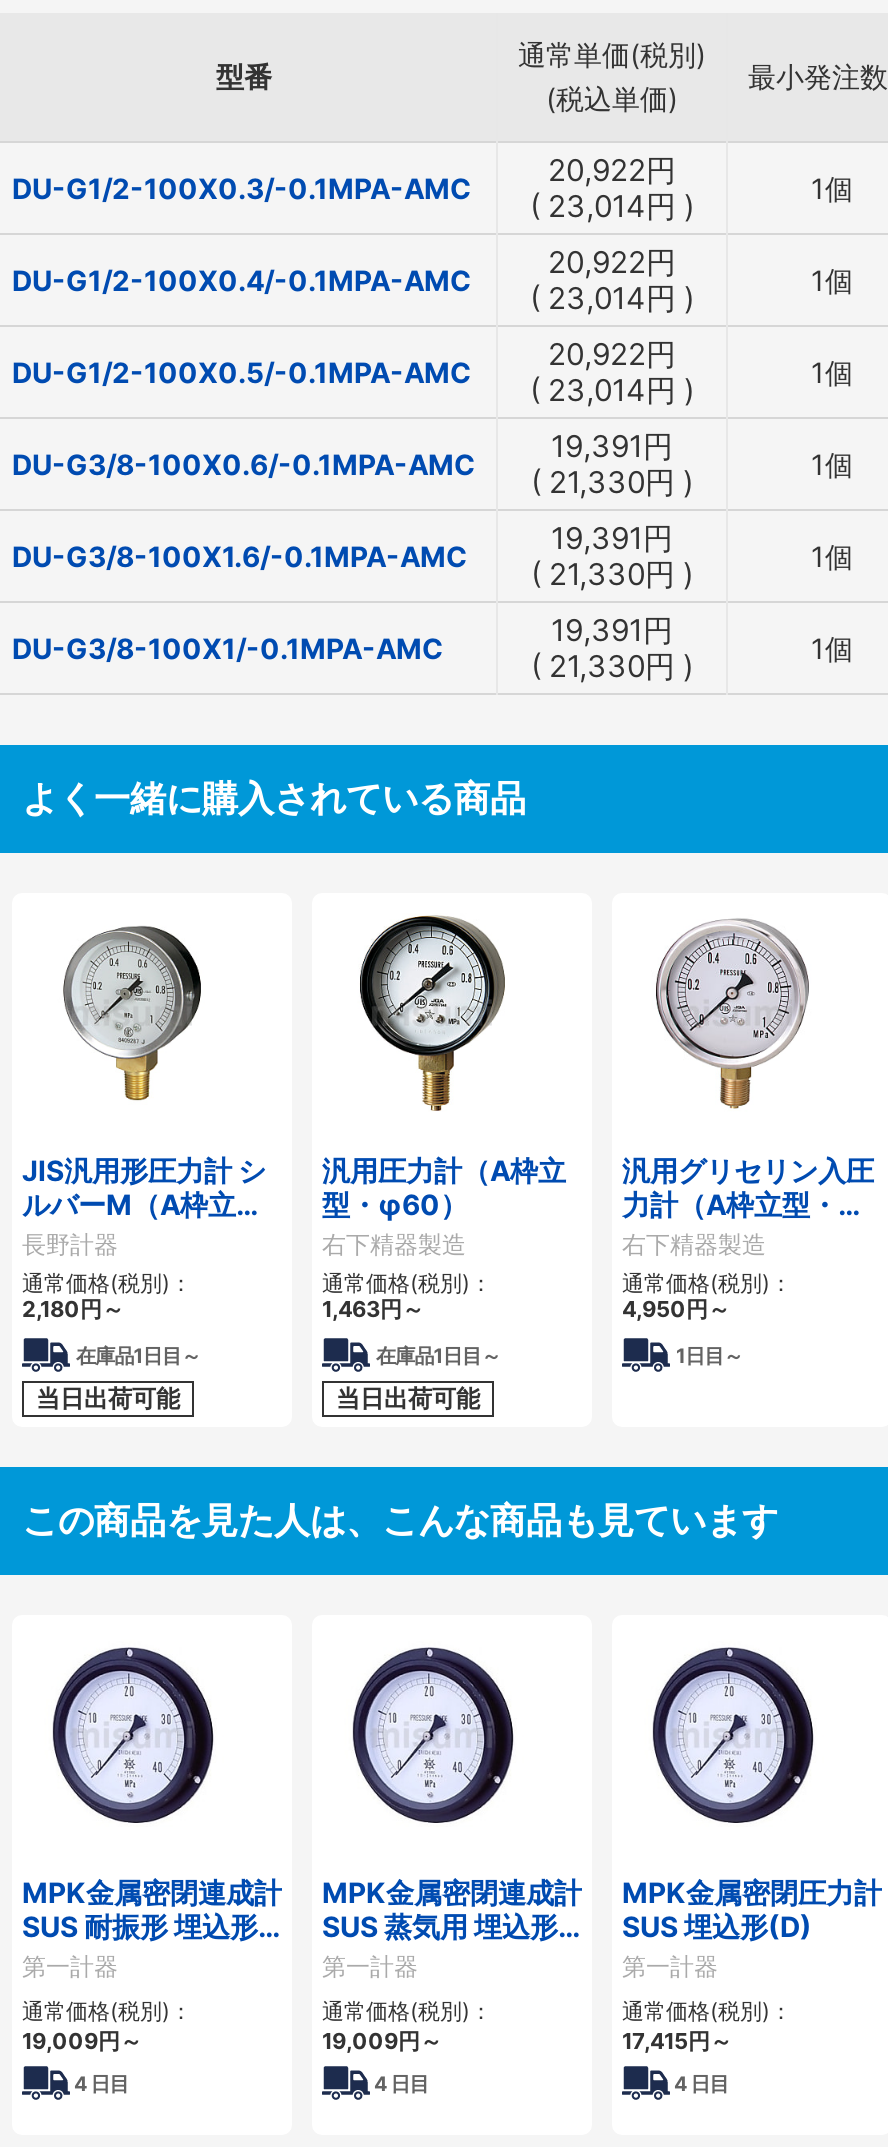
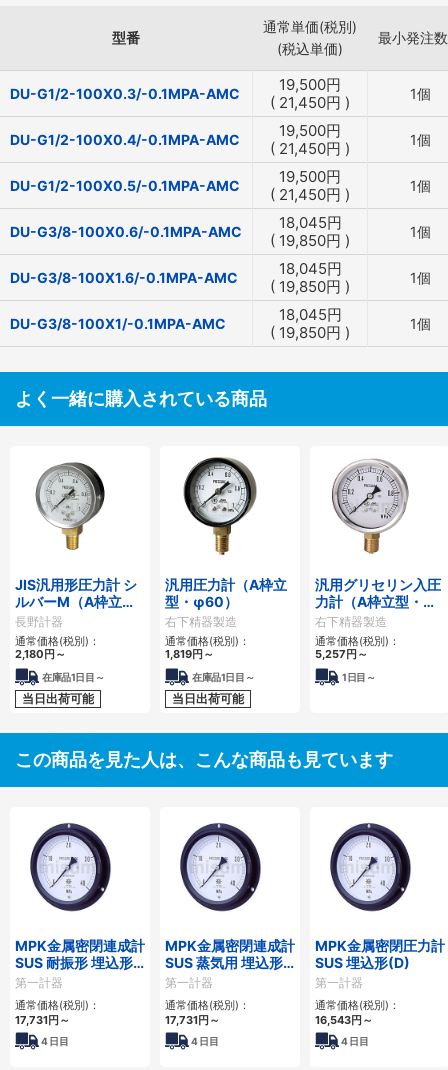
[548,151,676,189] 20,922円 -> [279,75,341,94] 19,500円
[12,171,694,225] DU-G1/2-100X0.3/-0.1MPA-AMC (23,014円) -> [10,85,350,112] DU-G1/2-100X0.3/-0.1MPA-AMC (21,450円)
[548,243,676,281] 20,922円 -> [279,121,341,140] 19,500円
[12,263,694,317] DU-G1/2-100X0.4/-0.1MPA-AMC (23,014円) -> [10,131,350,158] DU-G1/2-100X0.4/-0.1MPA-AMC (21,450円)
[548,335,676,373] 20,922円 -> [279,167,341,186] 19,500円
[12,355,694,409] DU-G1/2-100X0.5/-0.1MPA-AMC (23,014円) -> [10,177,350,204] DU-G1/2-100X0.5/-0.1MPA-AMC (21,450円)
[551,427,673,465] 19,391円 -> [278,213,341,232] 18,045円
[12,447,693,501] DU-G3/8-100X0.6/-0.1MPA-AMC (21,330円) -> [10,223,350,250] DU-G3/8-100X0.6/-0.1MPA-AMC (19,850円)
[551,519,673,557] 19,391円 -> [278,259,341,278] 18,045円
[12,539,693,593] DU-G3/8-100X1.6/-0.1MPA-AMC (21,330円) -> [10,269,350,296] DU-G3/8-100X1.6/-0.1MPA-AMC (19,850円)
[551,611,673,649] 19,391円 -> [278,305,341,324] 18,045円
[531,647,693,685] (21,330円) -> [270,323,350,342] (19,850円)
[322,1295,424,1323] 1,463円～ -> [165,647,214,661] 1,819円～
[622,1295,730,1323] 4,950円～ -> [315,647,368,661] 5,257円～
[22,2027,142,2055] 19,009円～ -> [15,1013,70,1027] 17,731円～
[322,2027,442,2055] 19,009円～ -> [165,1013,220,1027] 17,731円～
[622,2027,732,2055] 17,415円～ -> [315,1013,373,1027] 16,543円～

